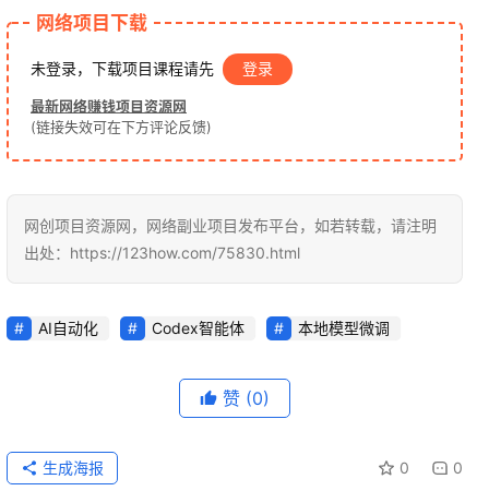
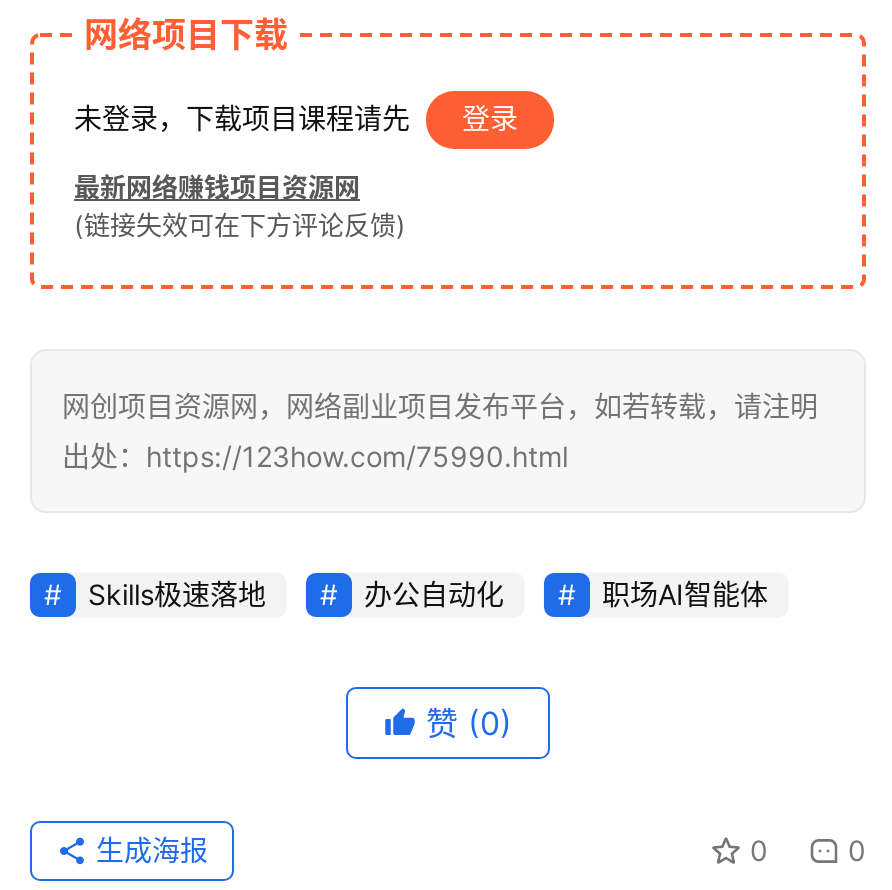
[24,243,300,262] 出处：https://123how.com/75830.html -> [62,439,568,473] 出处：https://123how.com/75990.html
[38,318,390,337] AI自动化 | Codex智能体 | 本地模型微调 -> [88,577,768,611] Skills极速落地 | 办公自动化 | 职场AI智能体

